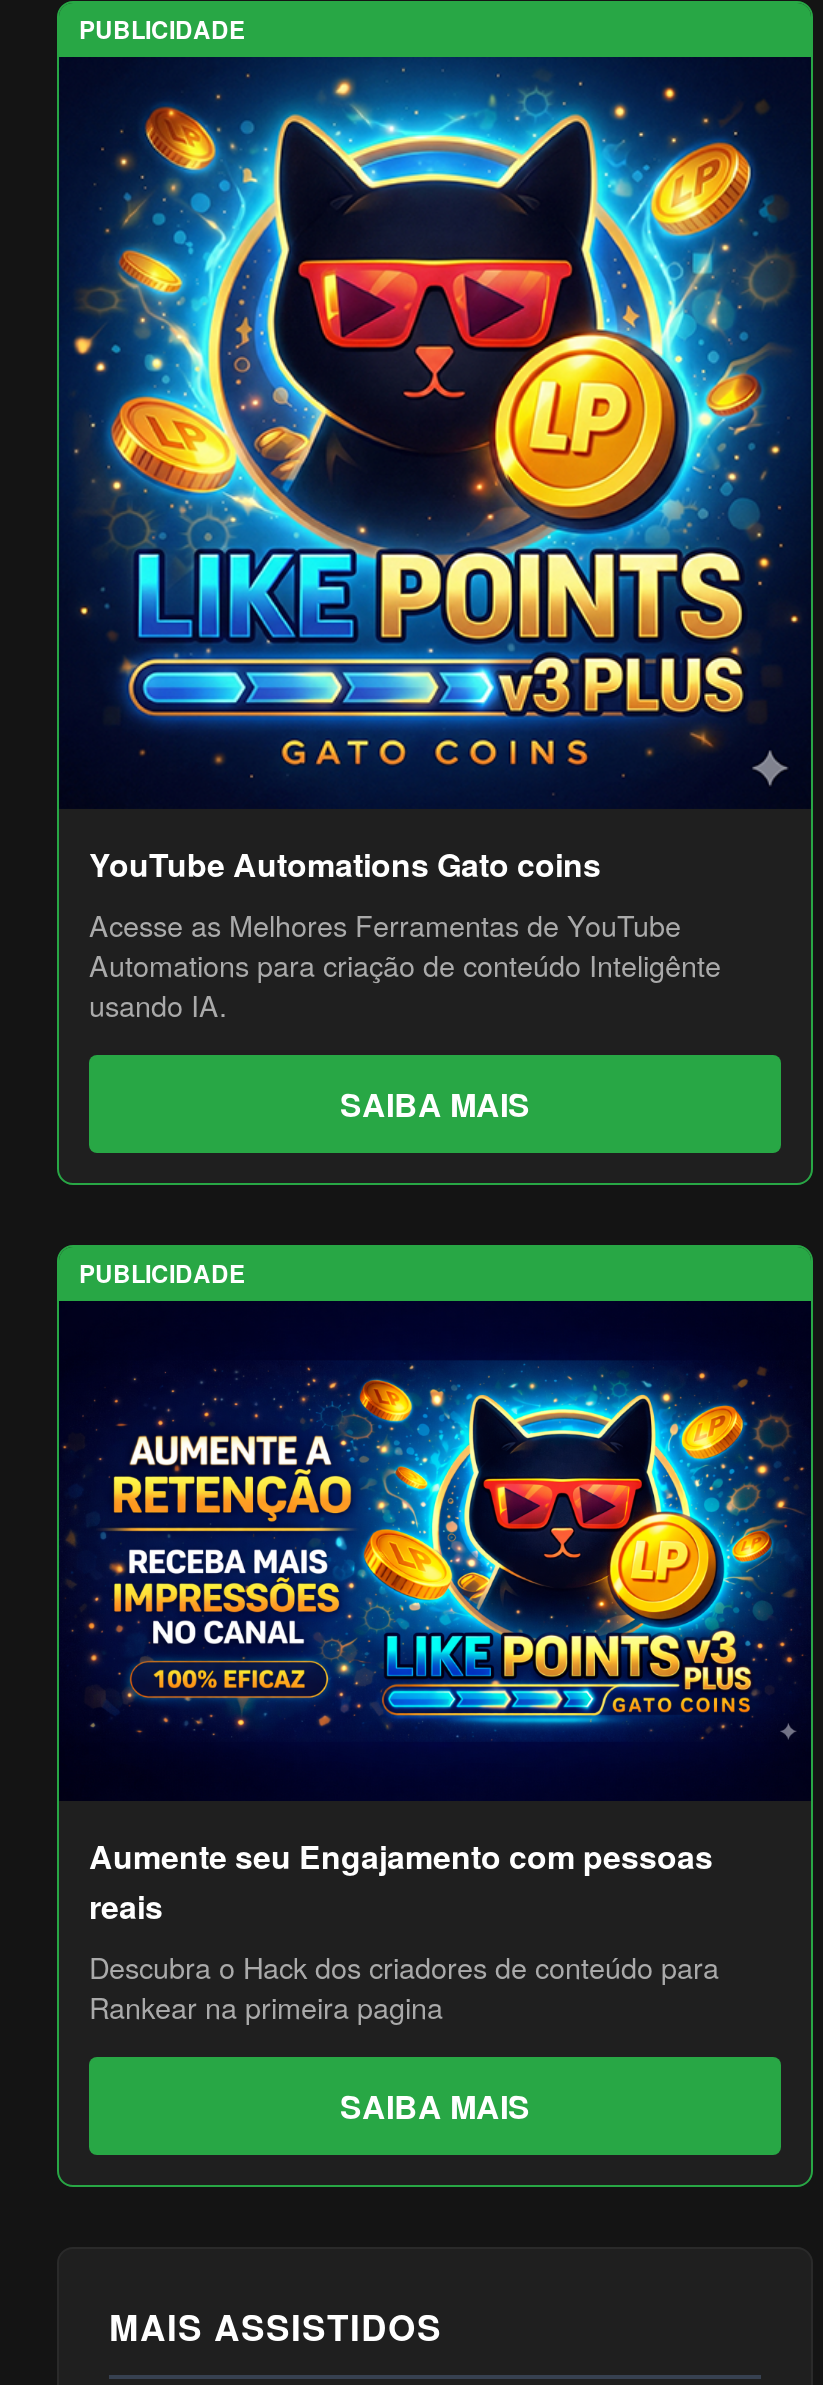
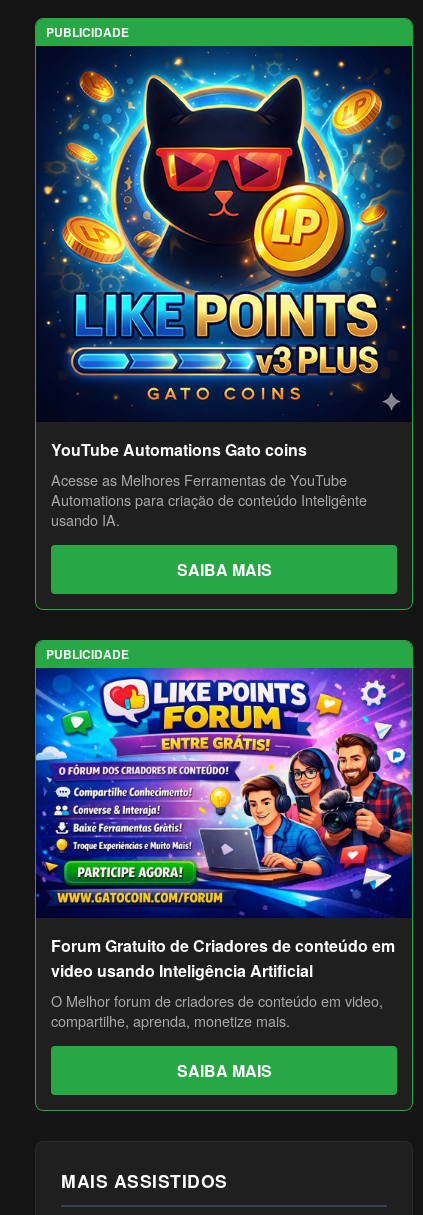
[59,1299,811,2027] [image] | Aumente seu Engajamento com pessoas | reais | Descubra o Hack dos criadores de conteúdo para | Rankear na primeira pagina -> [35,667,413,1031] [image] | Forum Gratuito de Criadores de conteúdo em | video usando Inteligência Artificial | O Melhor forum de criadores de conteúdo em video, | compartilhe, aprenda, monetize mais.

